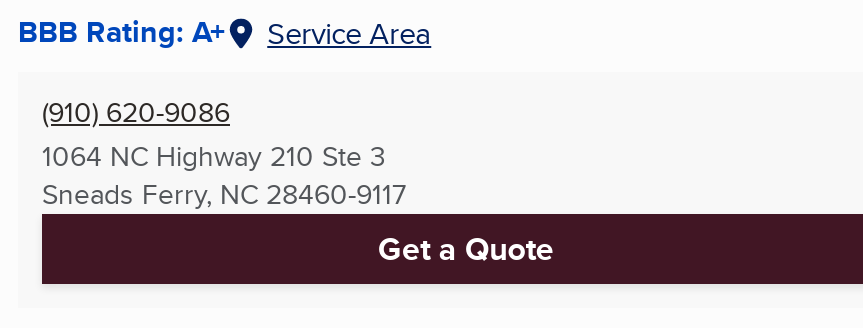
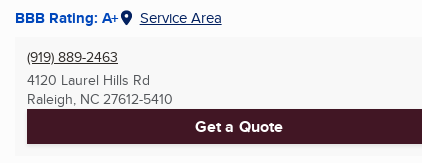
[42,91,406,214] (910) 620-9086 | 1064 NC Highway 210 Ste 3 | Sneads Ferry, NC 28460-9117 -> [27,47,173,109] (919) 889-2463 | 4120 Laurel Hills Rd | Raleigh, NC 27612-5410

